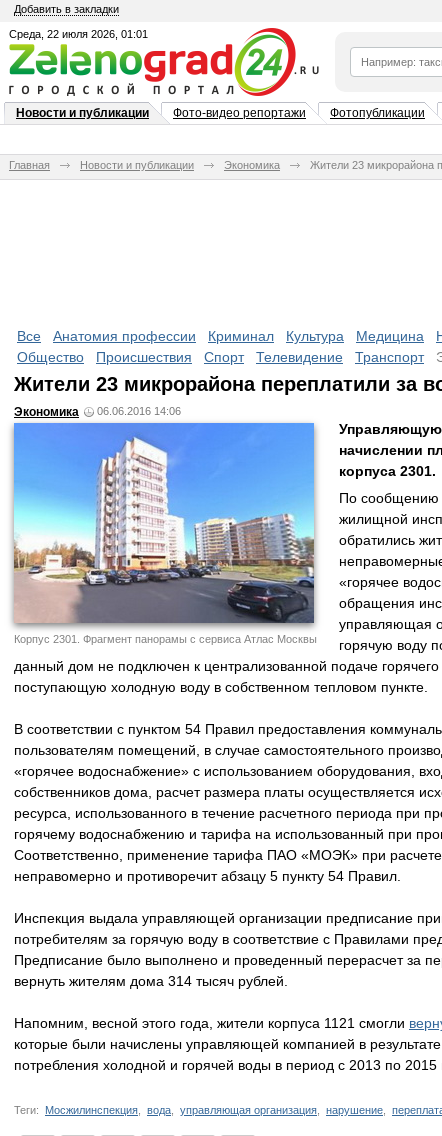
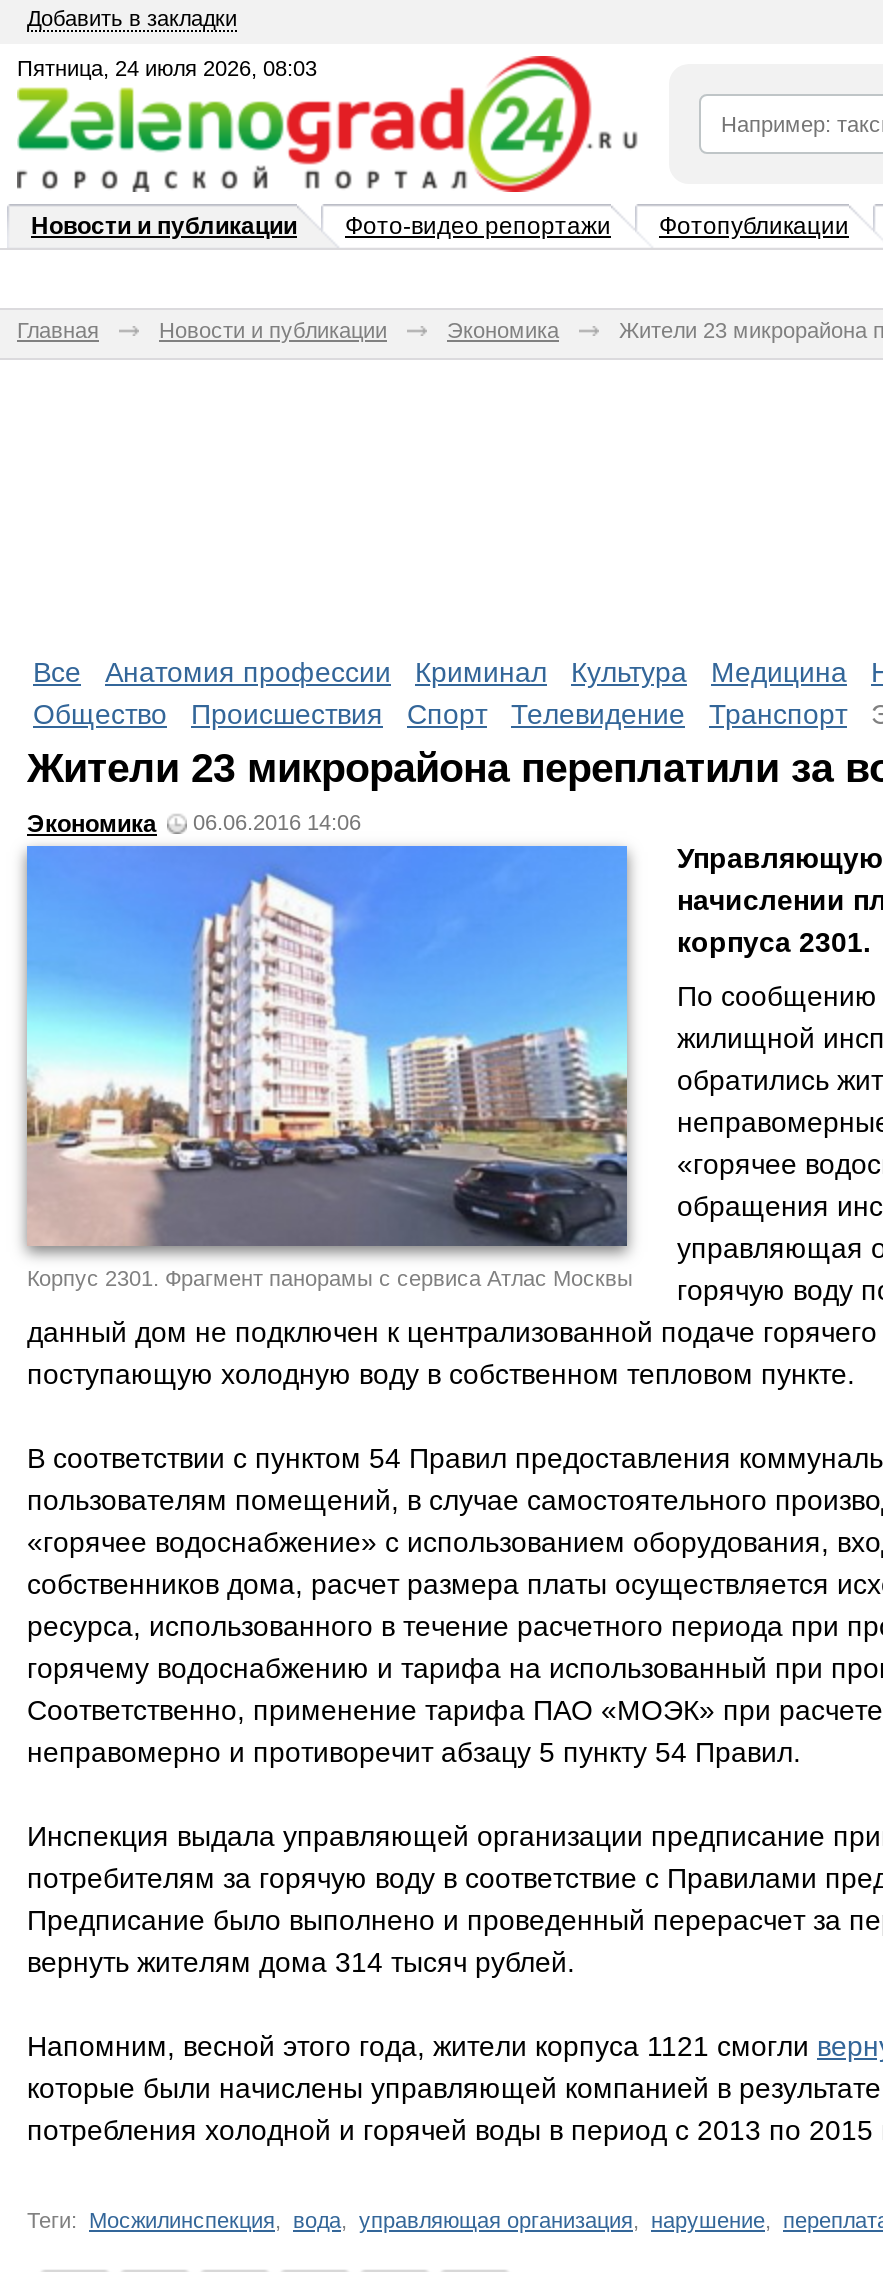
[9,28,148,40] Среда, 22 июля 2026, 01:01 -> [17,56,317,80] Пятница, 24 июля 2026, 08:03

